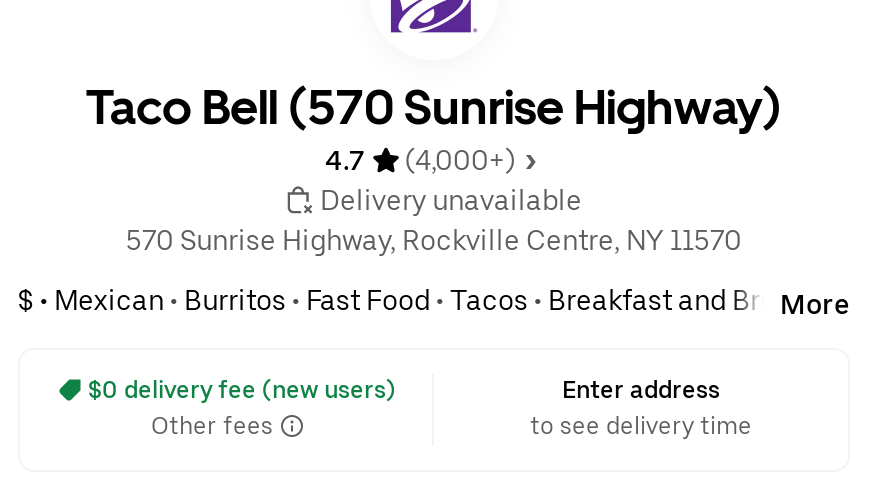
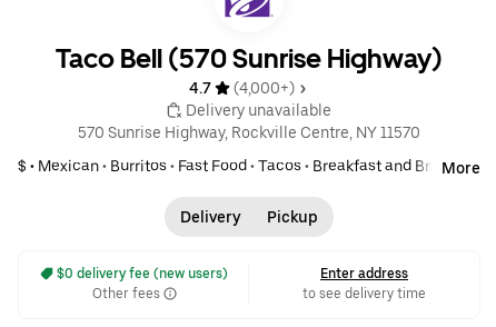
none -> [180,208,318,226] Delivery | Pickup

